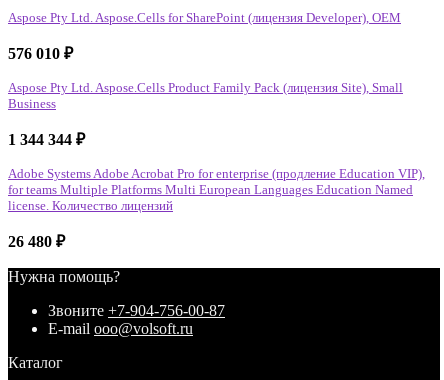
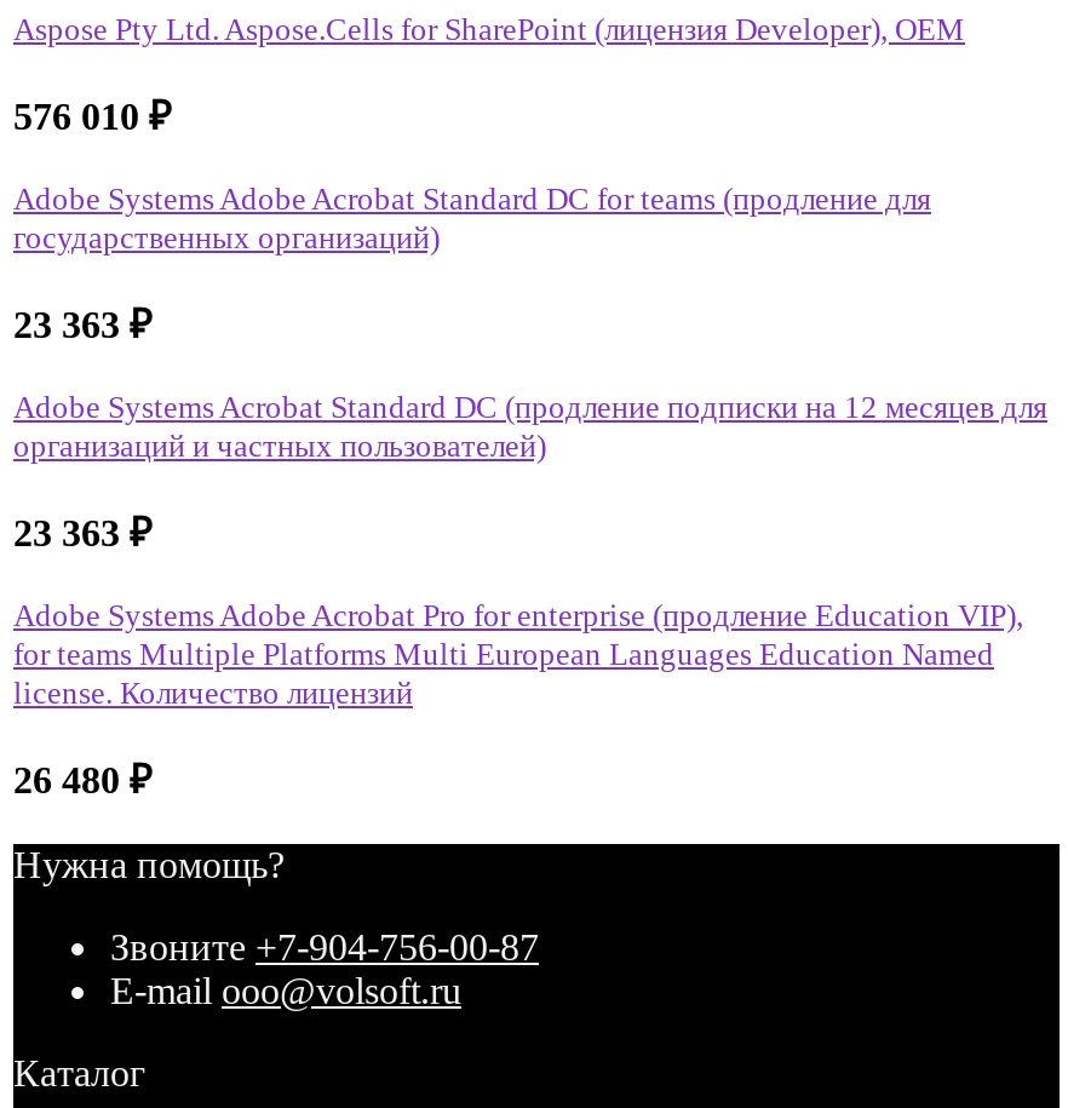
[8,81,403,148] Aspose Pty Ltd. Aspose.Cells Product Family Pack (лицензия Site), Small | Business | 1 344 344 ₽ -> [13,183,1047,553] Adobe Systems Adobe Acrobat Standard DC for teams (продление для | государственных организаций) | 23 363 ₽ | Adobe Systems Acrobat Standard DC (продление подписки на 12 месяцев для | организаций и частных пользователей) | 23 363 ₽

